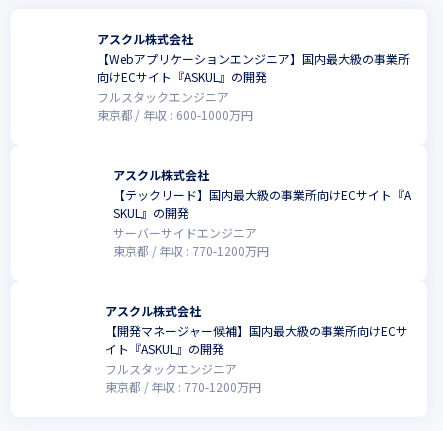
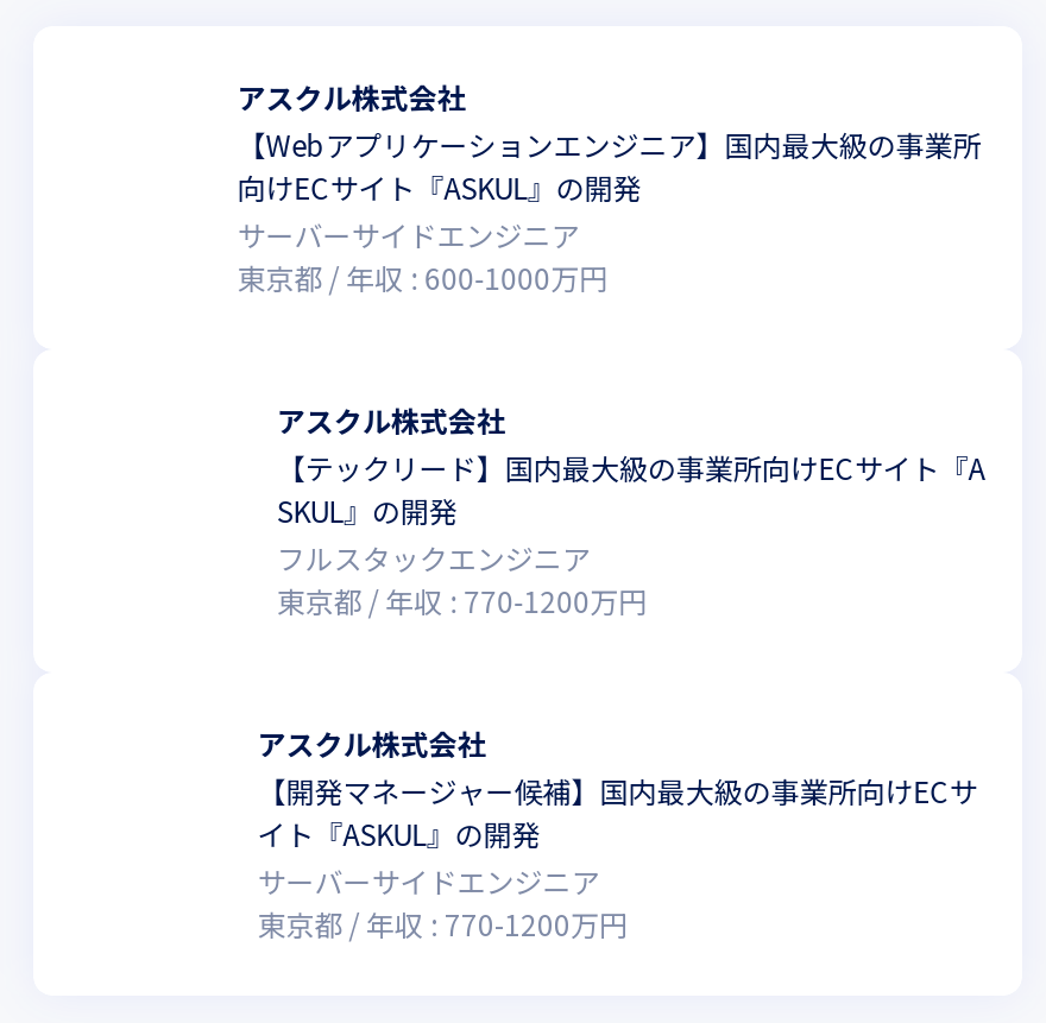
[97,88,229,105] フルスタックエンジニア -> [237,214,580,254] サーバーサイドエンジニア
[113,224,257,241] サーバーサイドエンジニア -> [276,537,590,577] フルスタックエンジニア
[105,360,237,377] フルスタックエンジニア -> [257,860,600,901] サーバーサイドエンジニア

